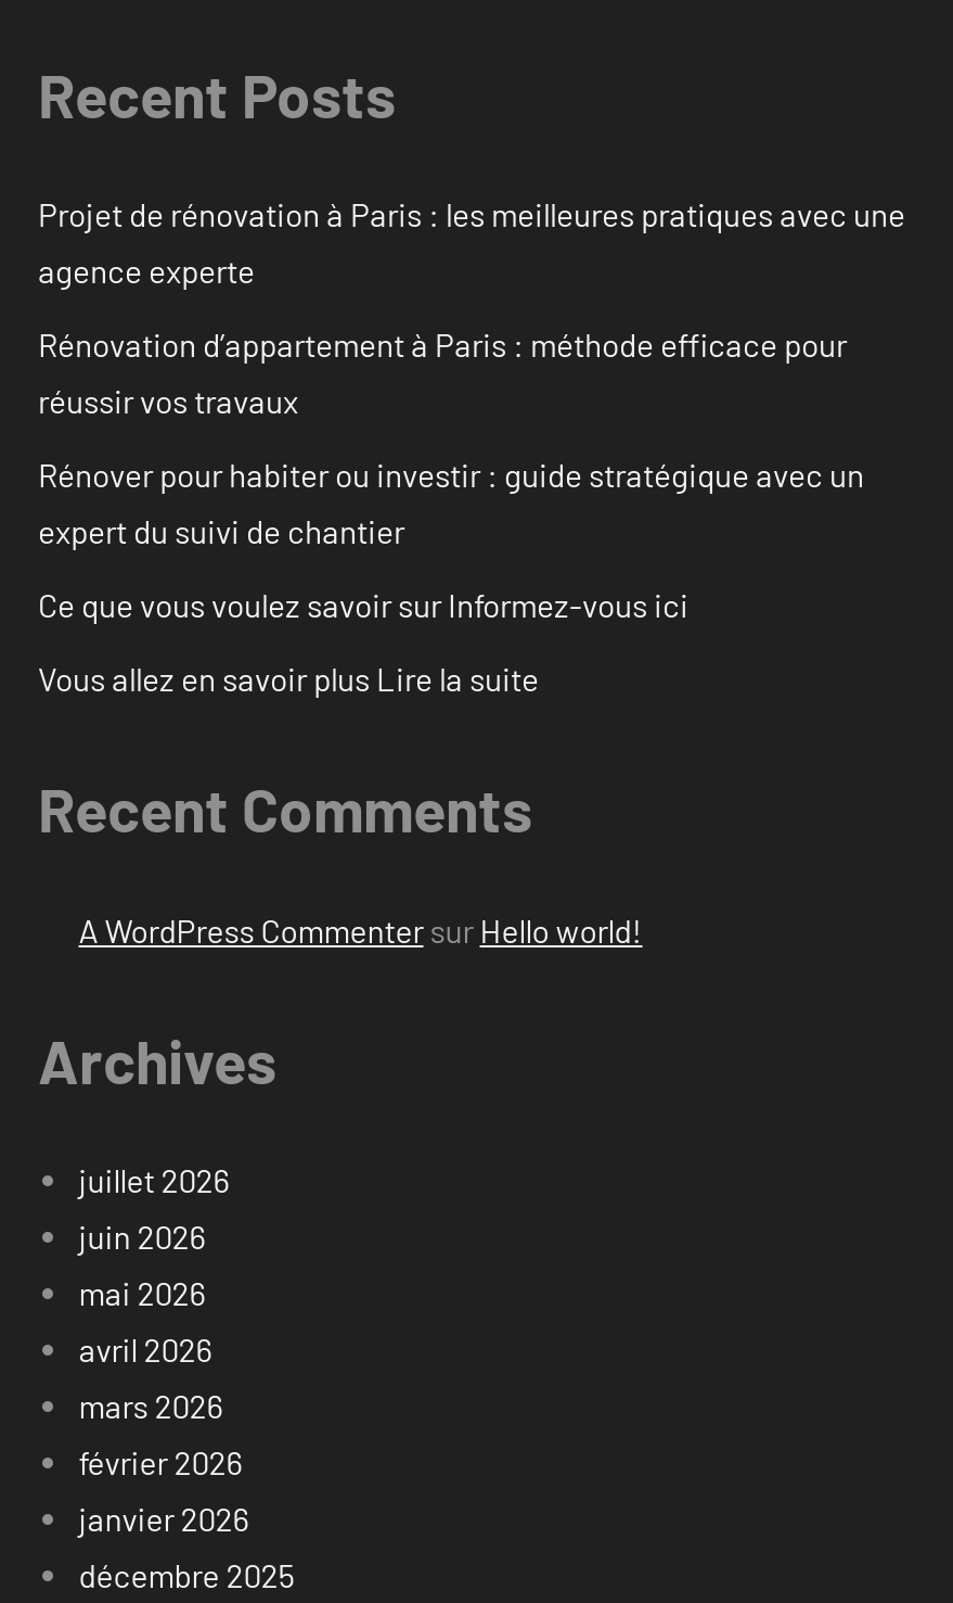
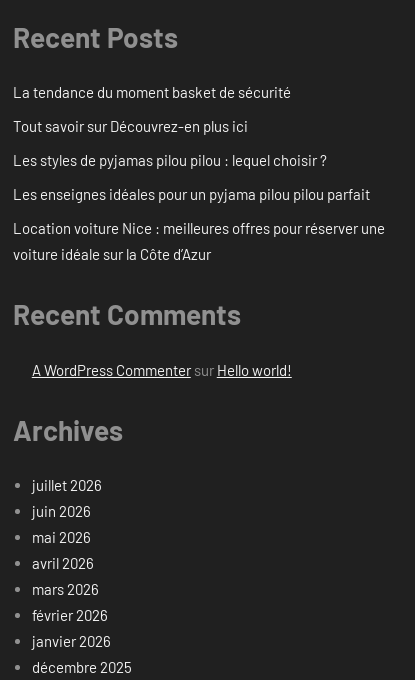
[38,195,905,290] Projet de rénovation à Paris : les meilleures pratiques avec une | agence experte -> [13,83,291,101] La tendance du moment basket de sécurité
[38,325,847,421] Rénovation d’appartement à Paris : méthode efficace pour | réussir vos travaux -> [13,117,248,135] Tout savoir sur Découvrez-en plus ici
[38,455,864,551] Rénover pour habiter ou investir : guide stratégique avec un | expert du suivi de chantier -> [13,151,327,169] Les styles de pyjamas pilou pilou : lequel choisir ?
[38,586,688,625] Ce que vous voulez savoir sur Informez-vous ici -> [13,185,370,203] Les enseignes idéales pour un pyjama pilou pilou parfait
[38,659,539,699] Vous allez en savoir plus Lire la suite -> [13,219,385,263] Location voiture Nice : meilleures offres pour réserver une | voiture idéale sur la Côte d’Azur

